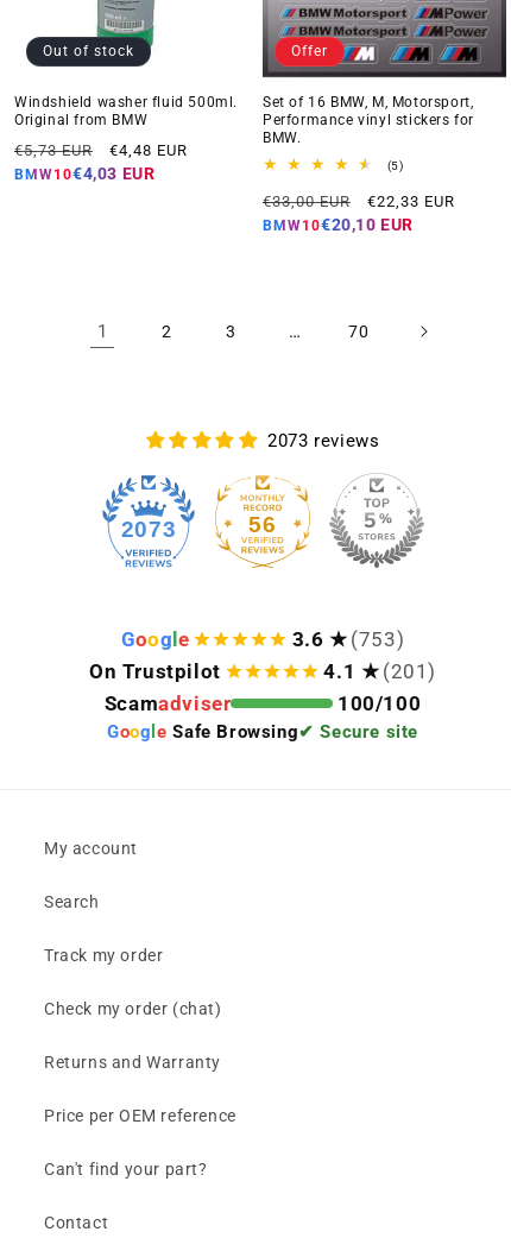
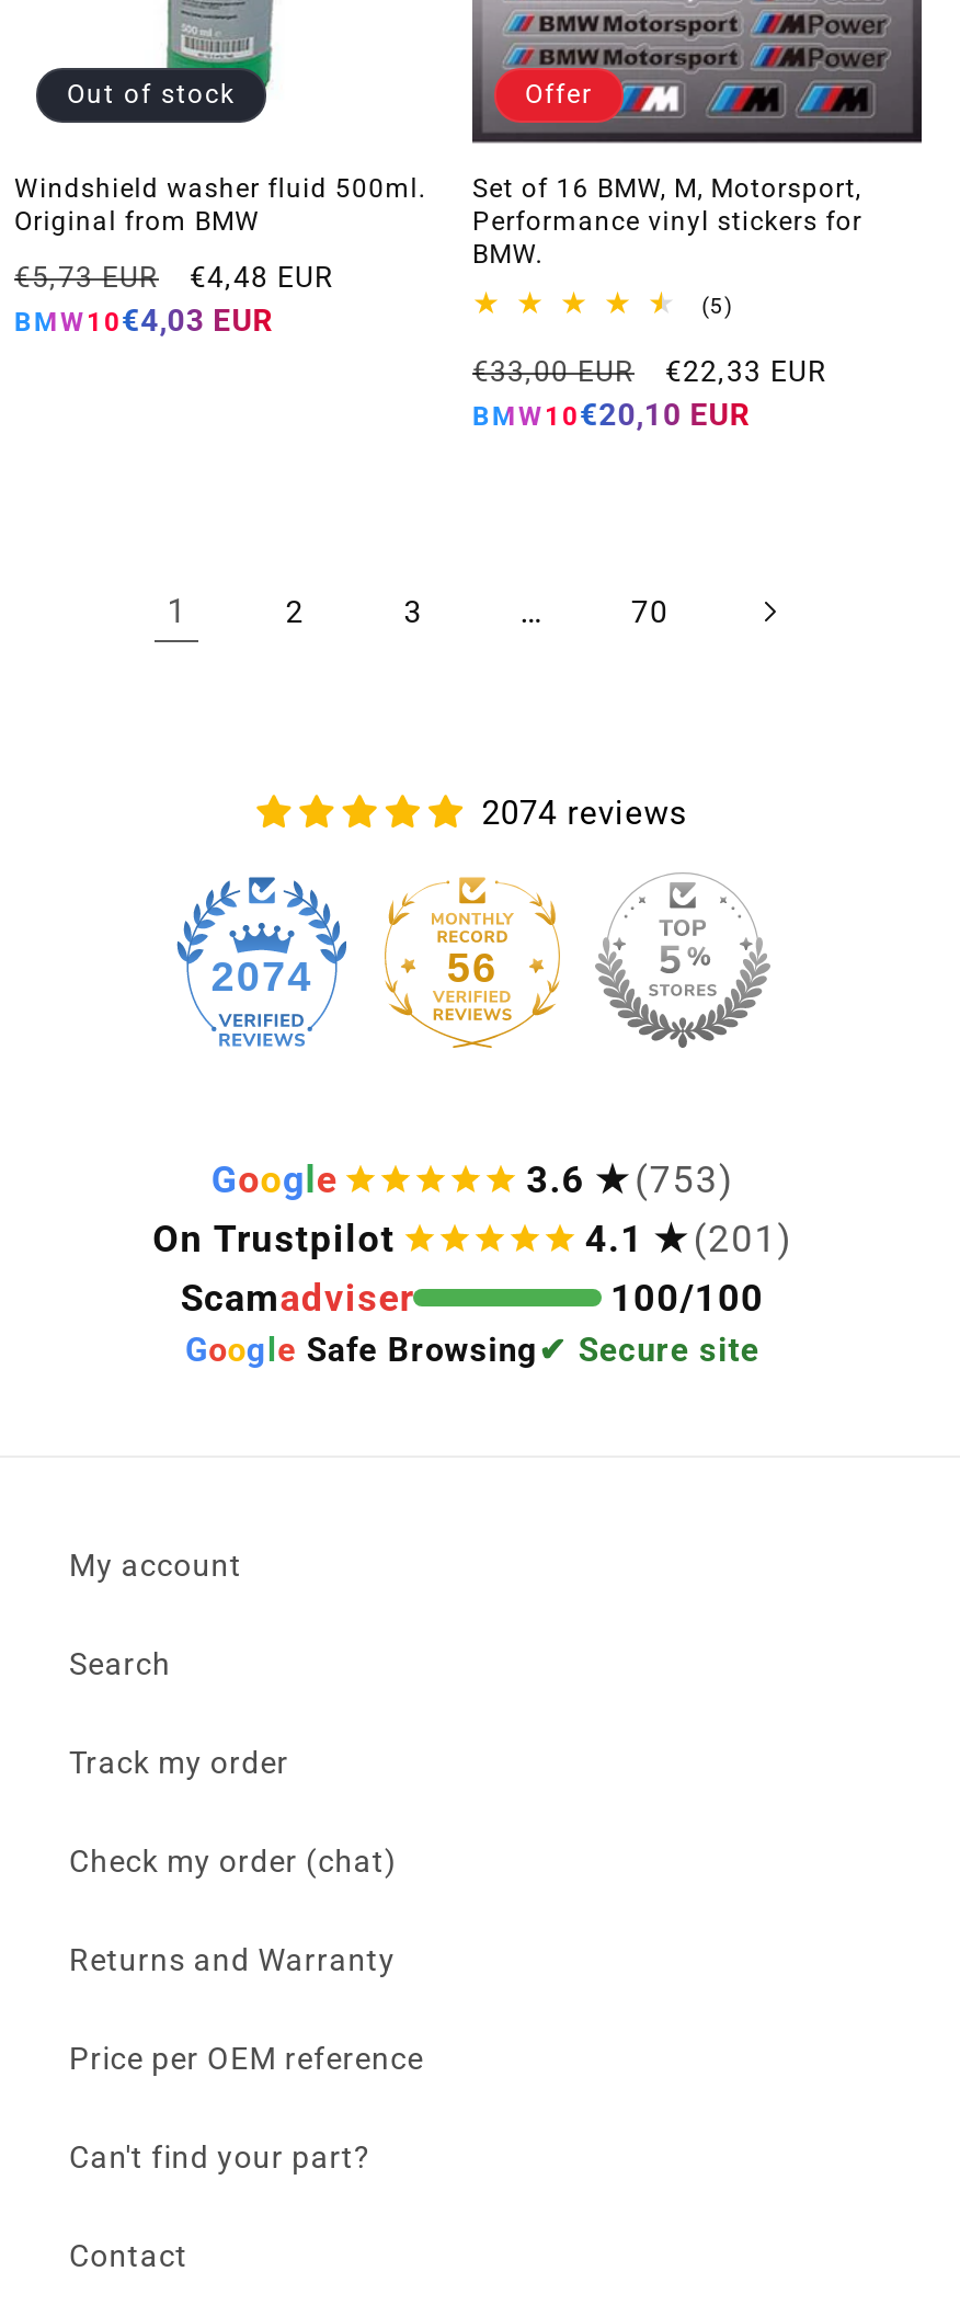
[268,430,380,451] 2073 reviews -> [482,794,688,833] 2074 reviews
[121,517,176,542] 2073 -> [211,954,313,1000] 2074

